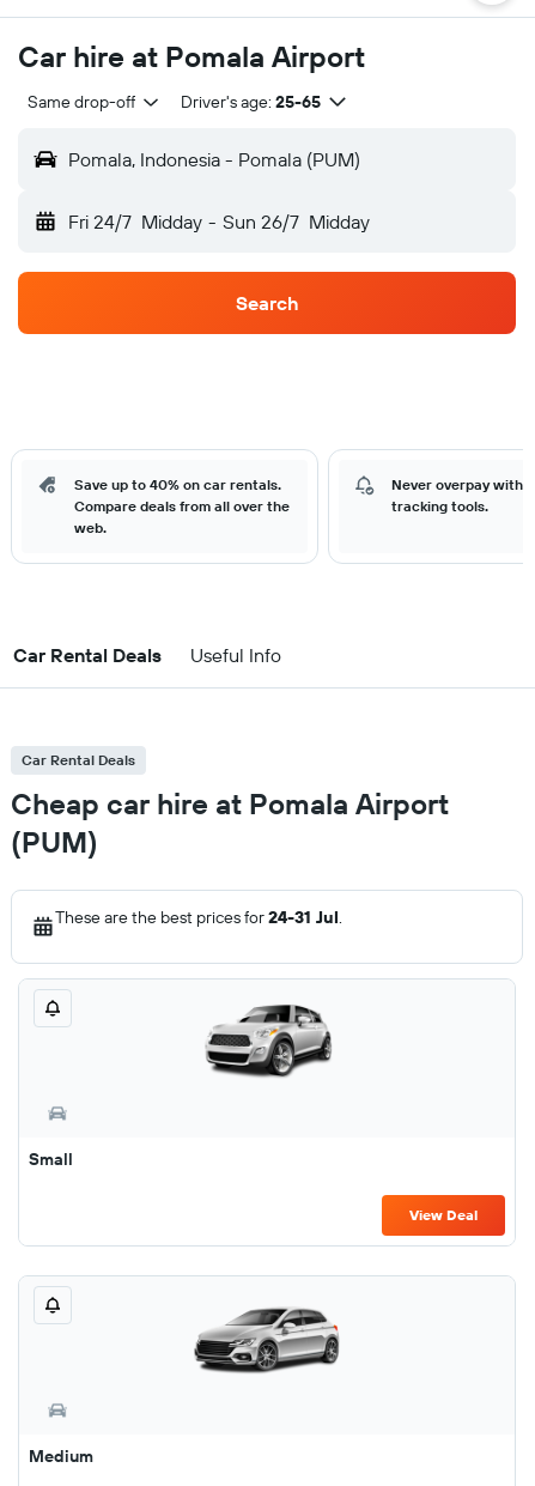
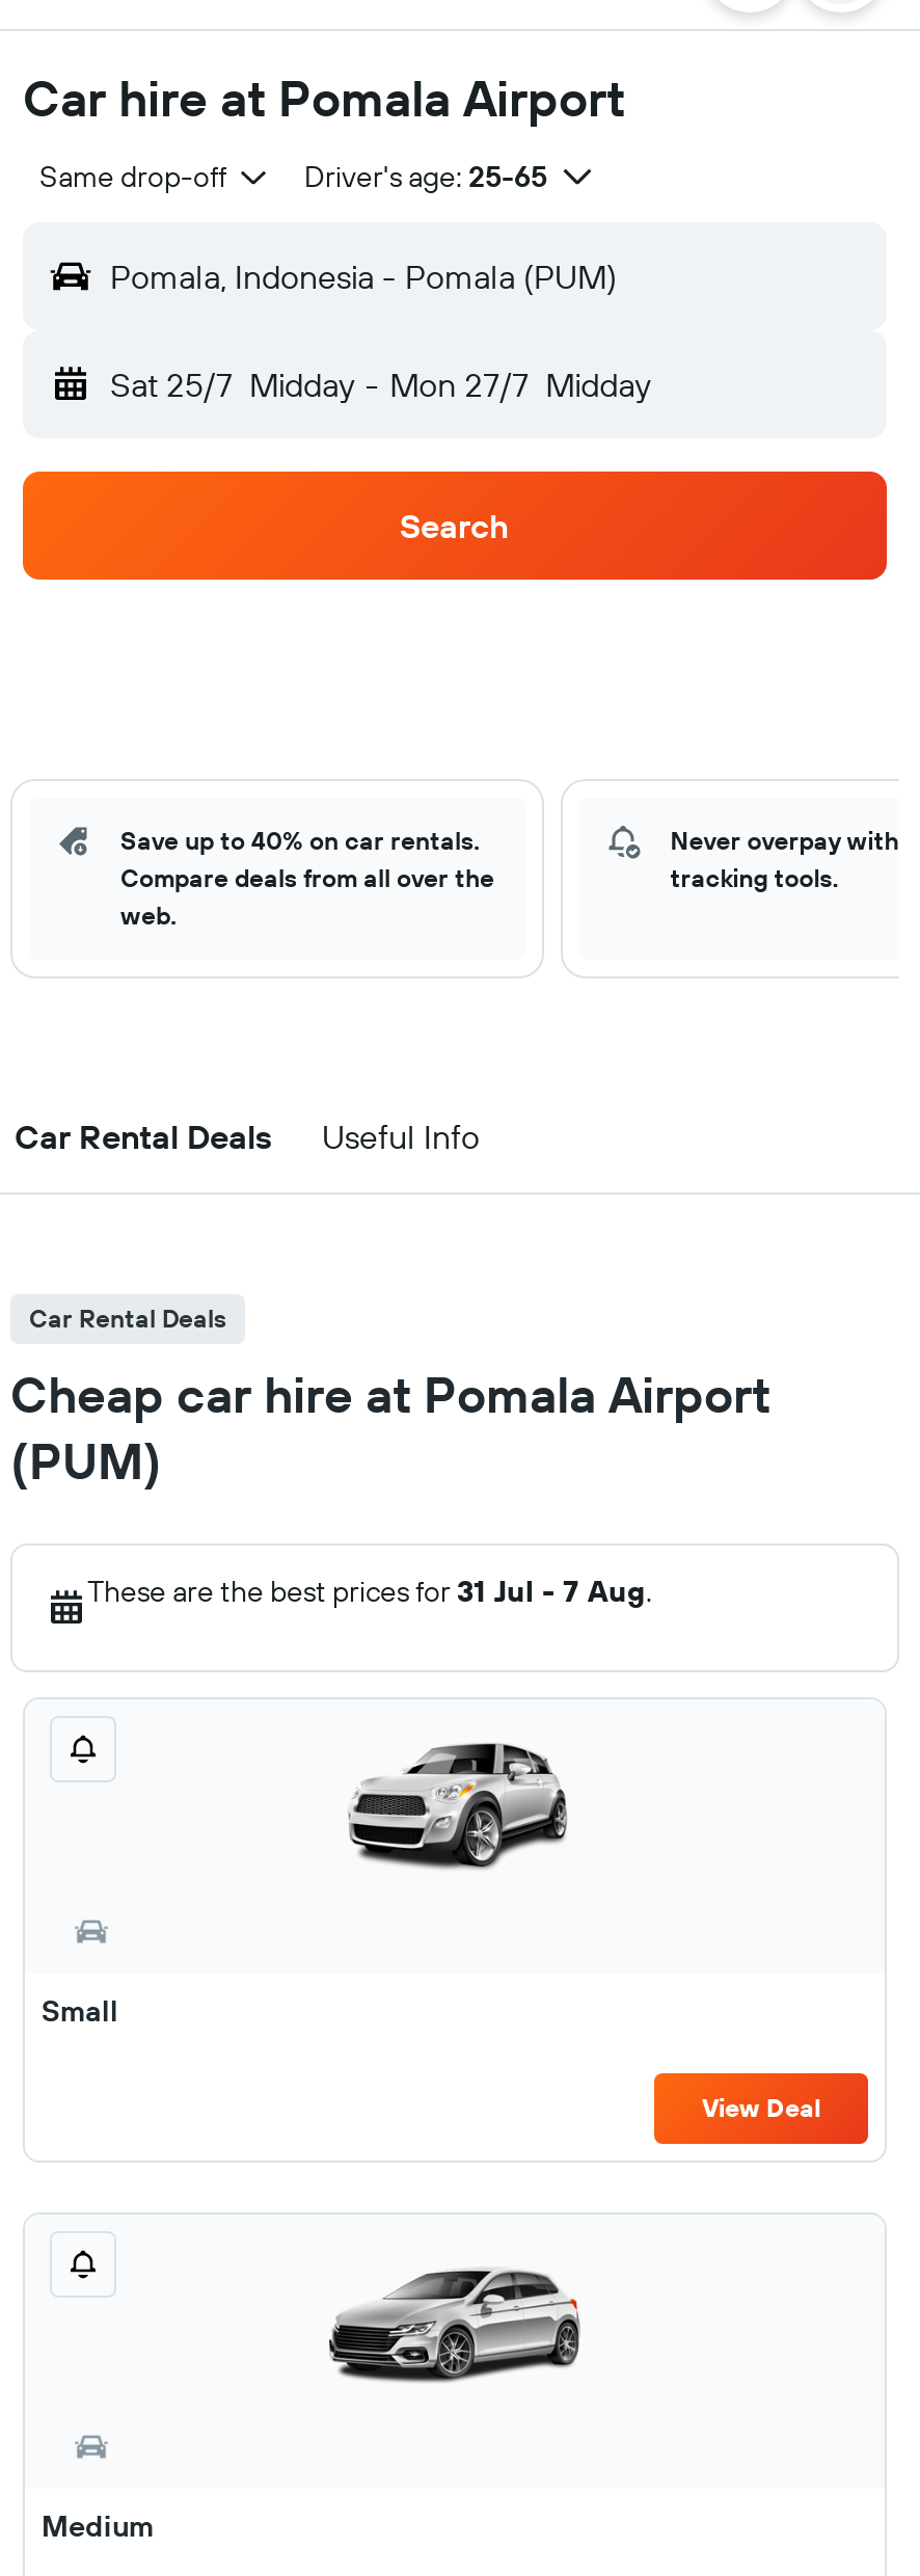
[68,210,369,233] Fri 24/7 Midday - Sun 26/7 Midday -> [110,364,651,405] Sat 25/7 Midday - Mon 27/7 Midday
[55,906,342,928] These are the best prices for 24-31 Jul. -> [87,1573,652,1610] These are the best prices for 31 Jul - 7 Aug.

